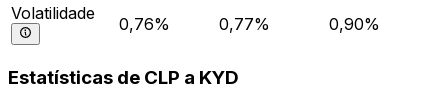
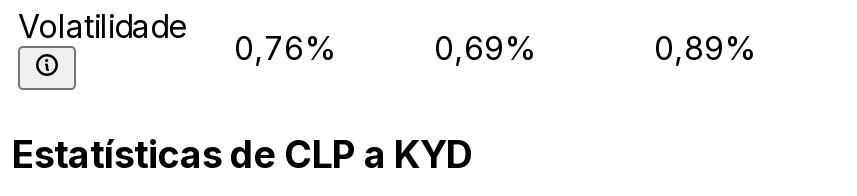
[219,14,270,34] 0,77% -> [434,27,536,67] 0,69%
[329,14,380,34] 0,90% -> [654,27,756,67] 0,89%

